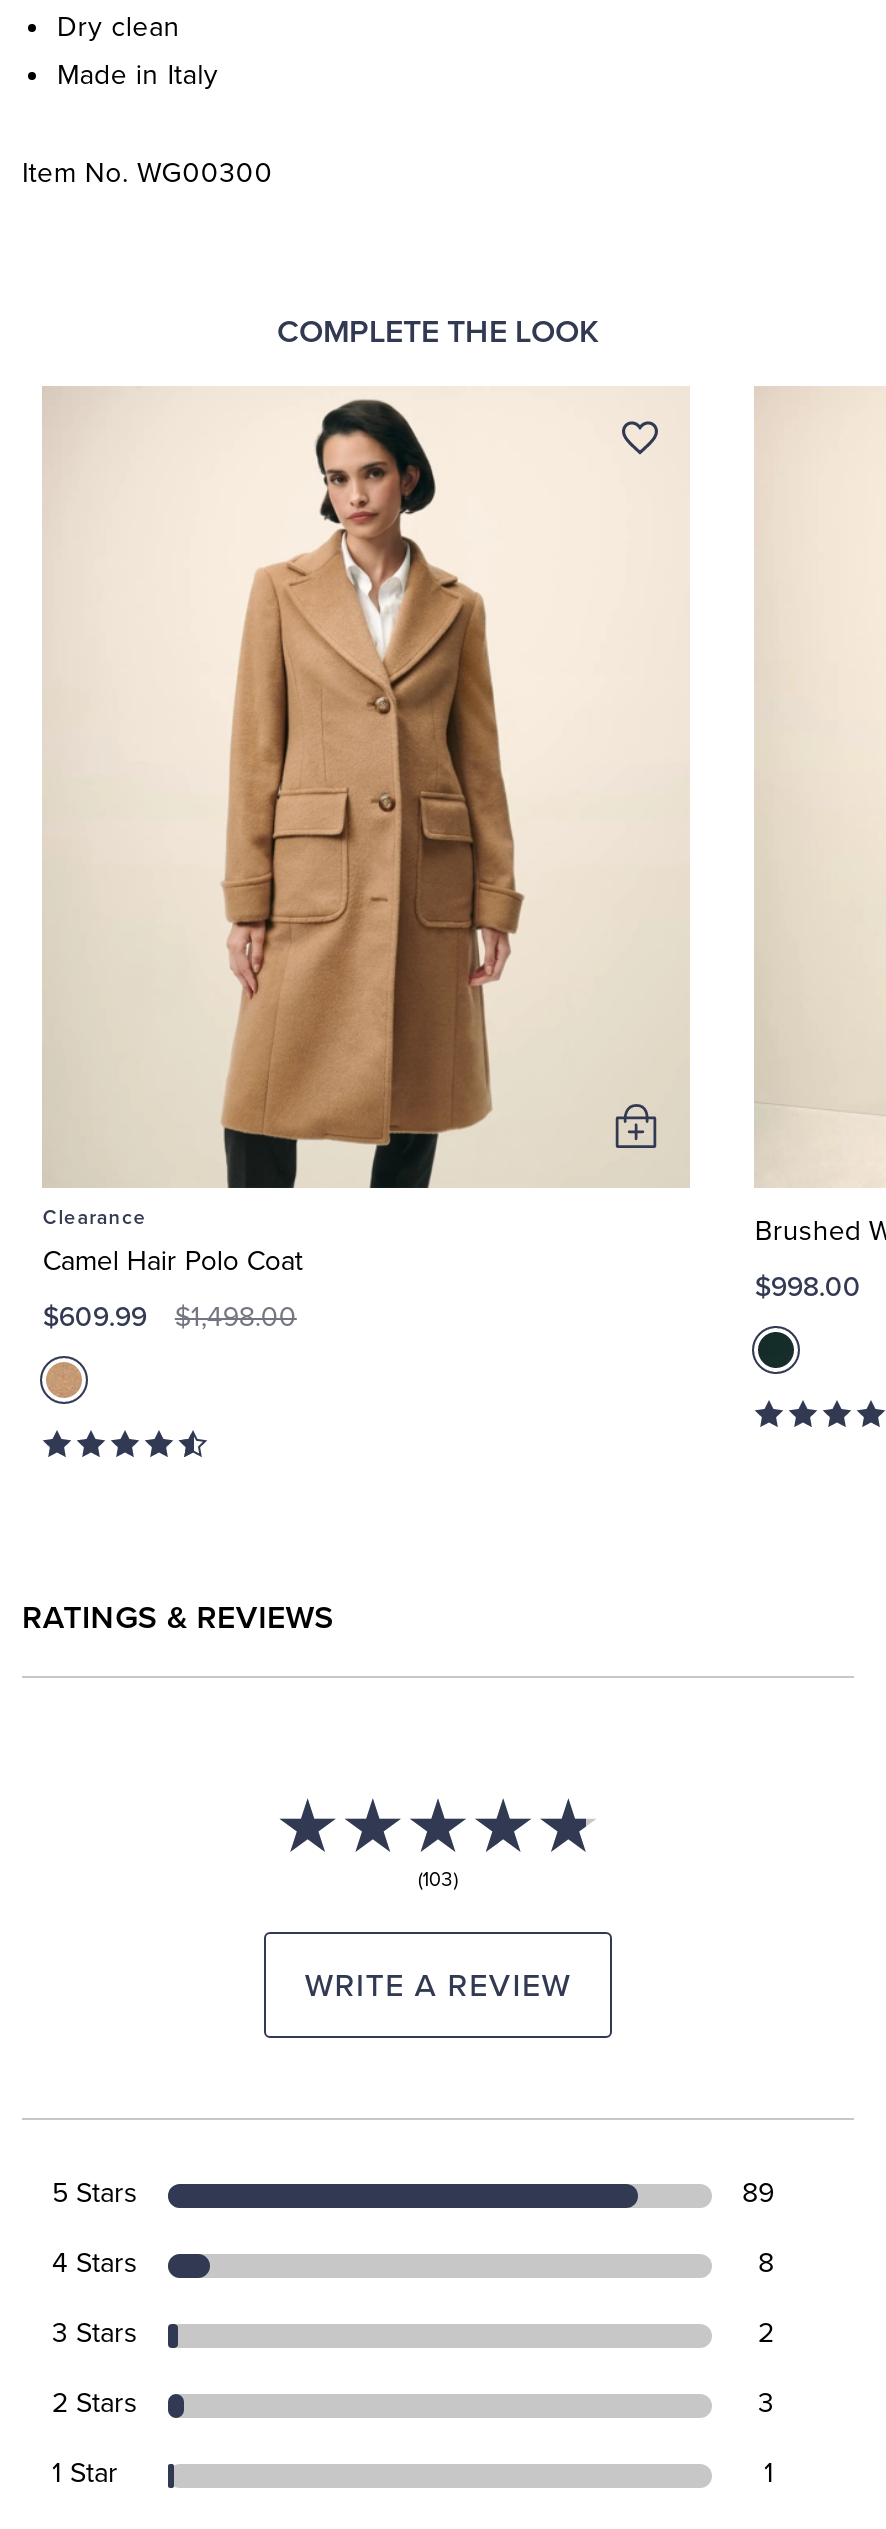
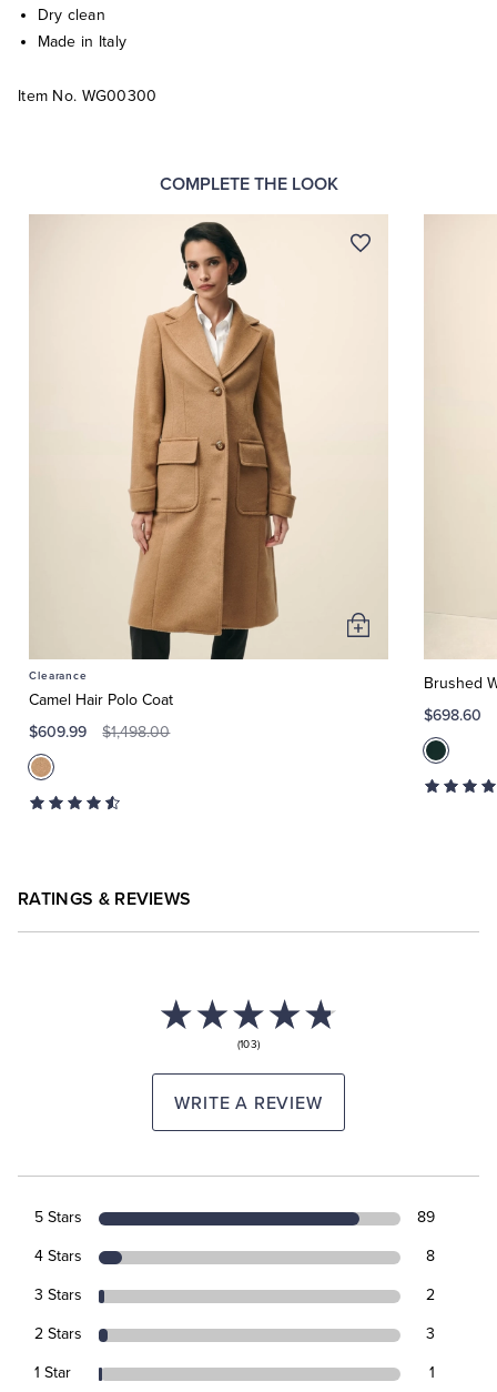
[755,1266,861,1308] $998.00 -> [424,704,486,726] $698.60

